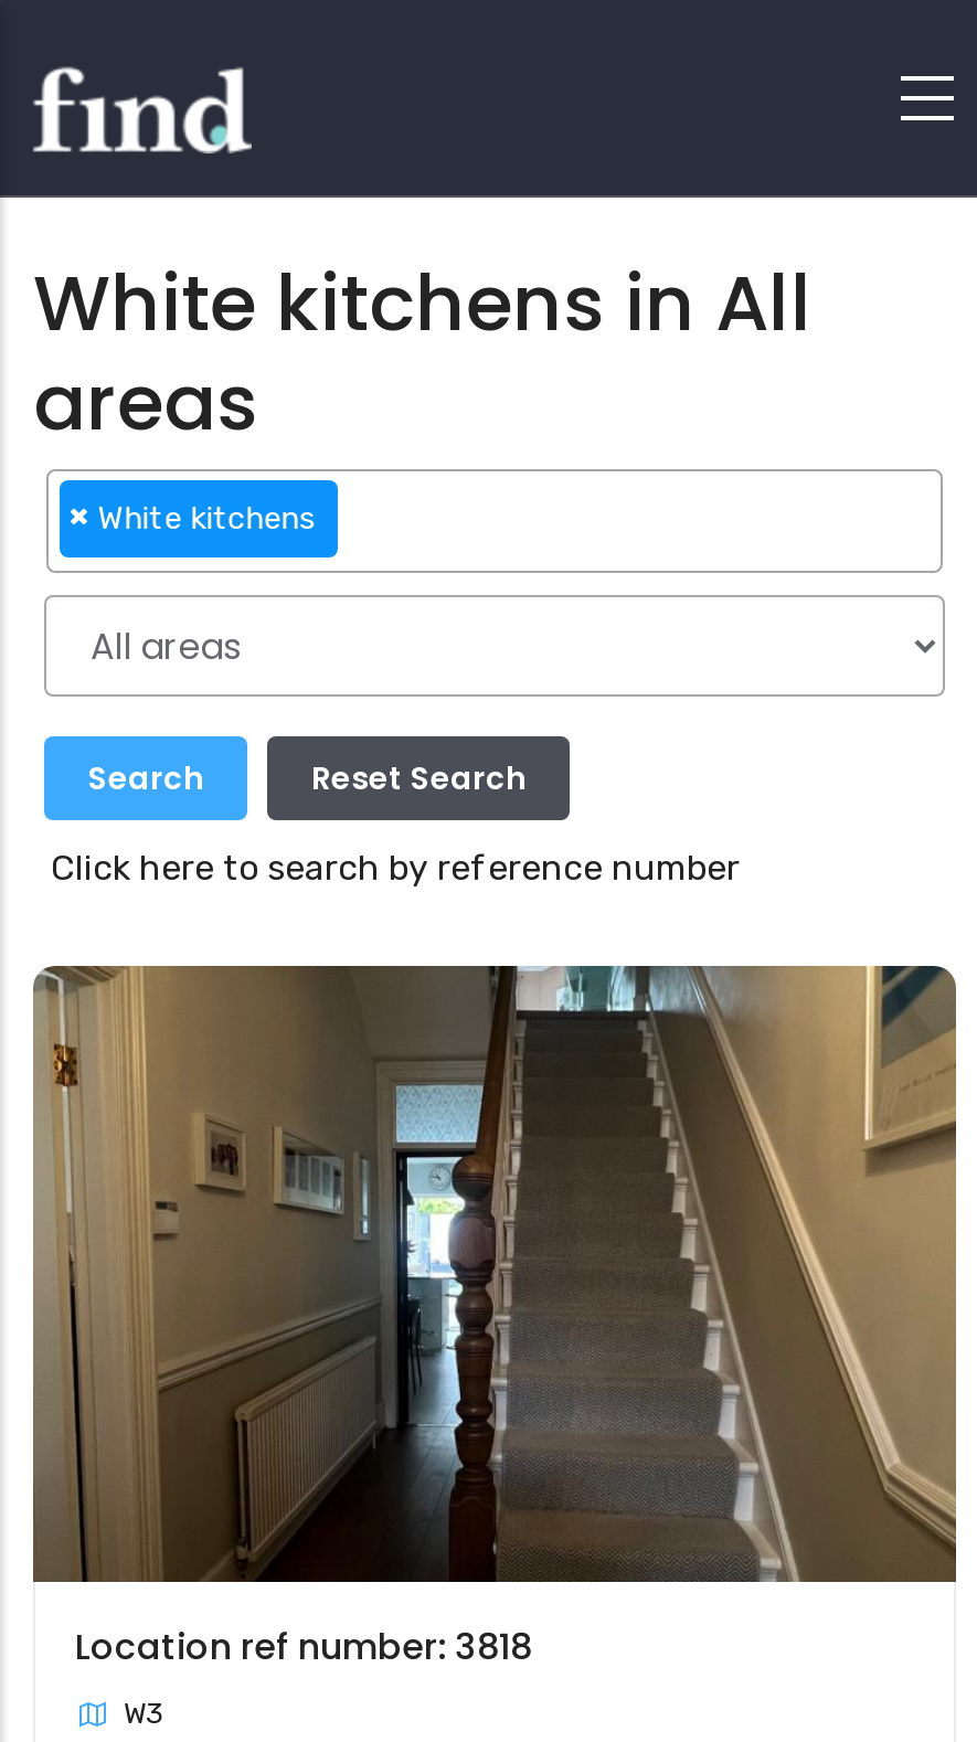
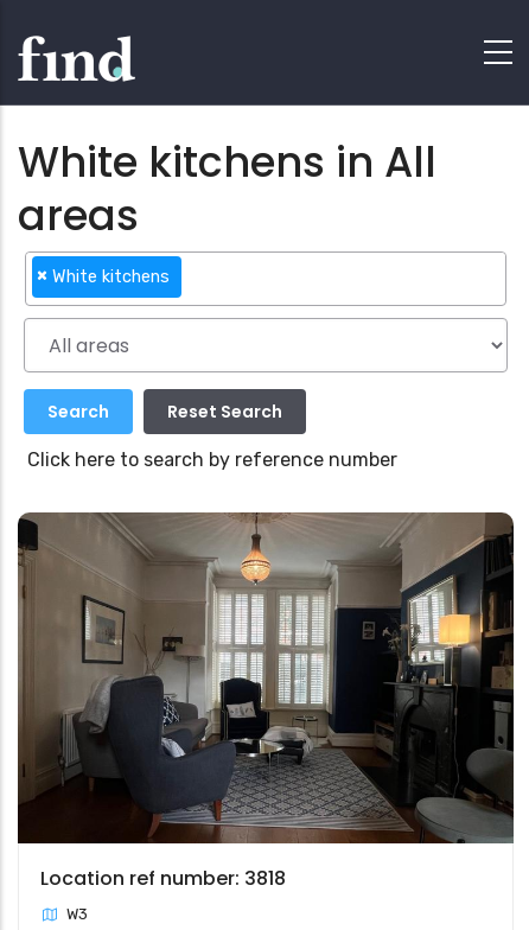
[31,964,958,1584] [image] -> [18,511,515,845] [image]

